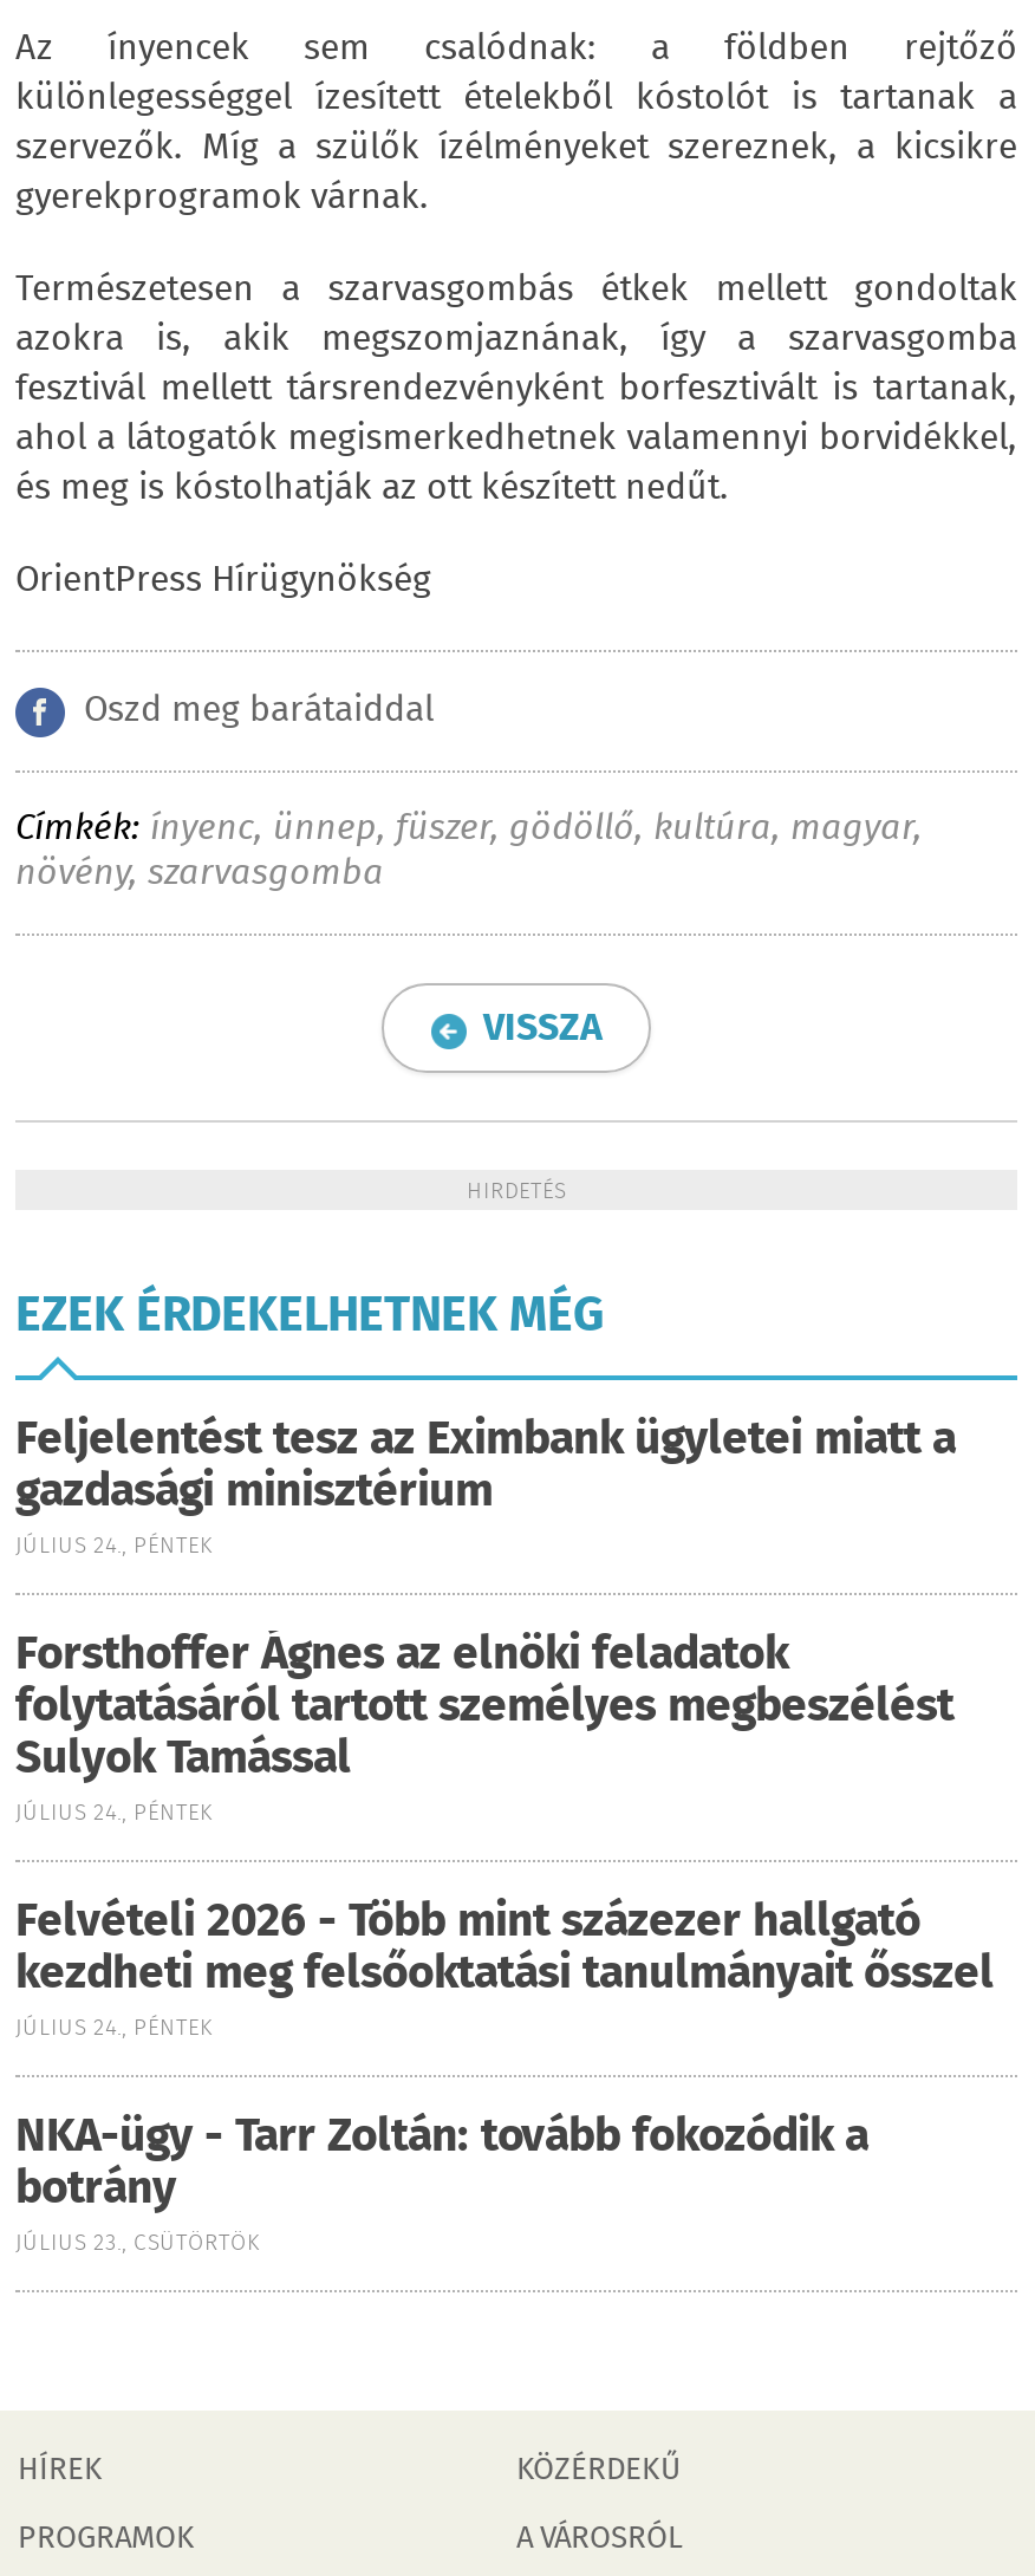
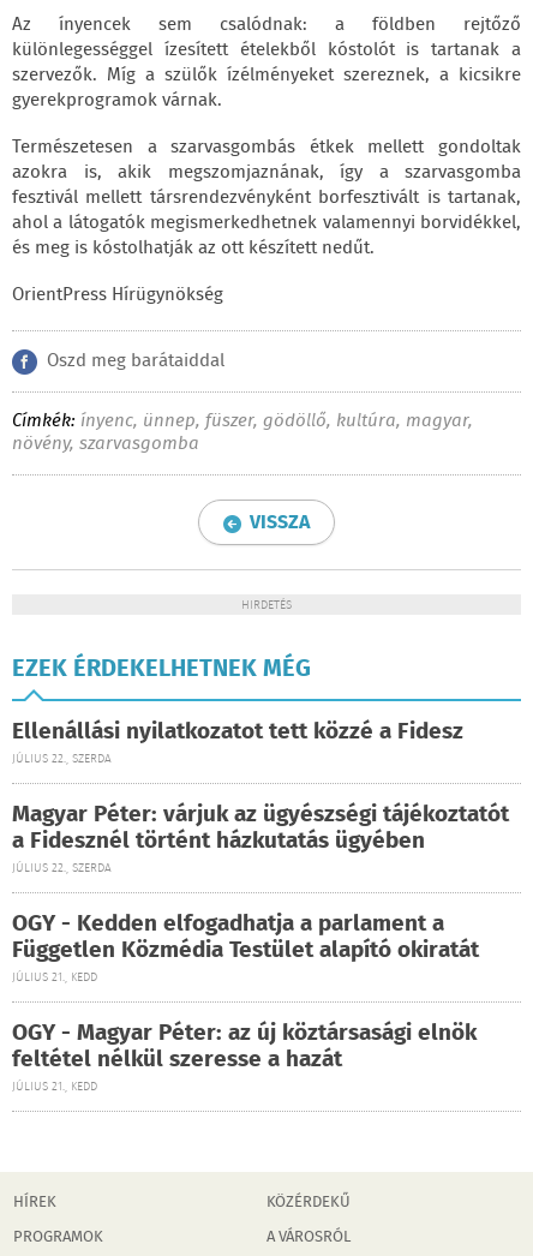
[15,1406,956,1565] Feljelentést tesz az Eximbank ügyletei miatt a | gazdasági minisztérium | JÚLIUS 24., PÉNTEK -> [12,714,463,768] Ellenállási nyilatkozatot tett közzé a Fidesz | JÚLIUS 22., SZERDA
[15,1621,953,1832] Forsthoffer Ágnes az elnöki feladatok | folytatásáról tartott személyes megbeszélést | Sulyok Tamással | JÚLIUS 24., PÉNTEK -> [12,797,509,878] Magyar Péter: várjuk az ügyészségi tájékoztatót | a Fidesznél történt házkutatás ügyében | JÚLIUS 22., SZERDA
[15,1888,994,2047] Felvételi 2026 - Több mint százezer hallgató | kezdheti meg felsőoktatási tanulmányait ősszel | JÚLIUS 24., PÉNTEK -> [12,907,479,987] OGY - Kedden elfogadhatja a parlament a | Független Közmédia Testület alapító okiratát | JÚLIUS 21., KEDD
[15,2103,868,2262] NKA-ügy - Tarr Zoltán: tovább fokozódik a | botrány | JÚLIUS 23., CSÜTÖRTÖK -> [12,1016,477,1096] OGY - Magyar Péter: az új köztársasági elnök | feltétel nélkül szeresse a hazát | JÚLIUS 21., KEDD

